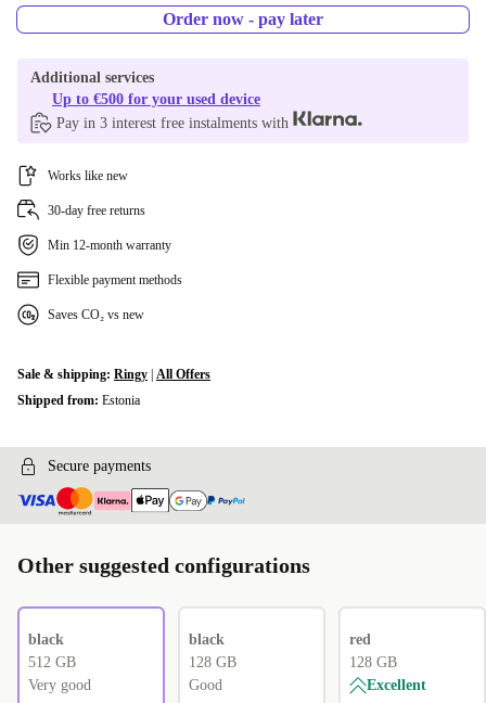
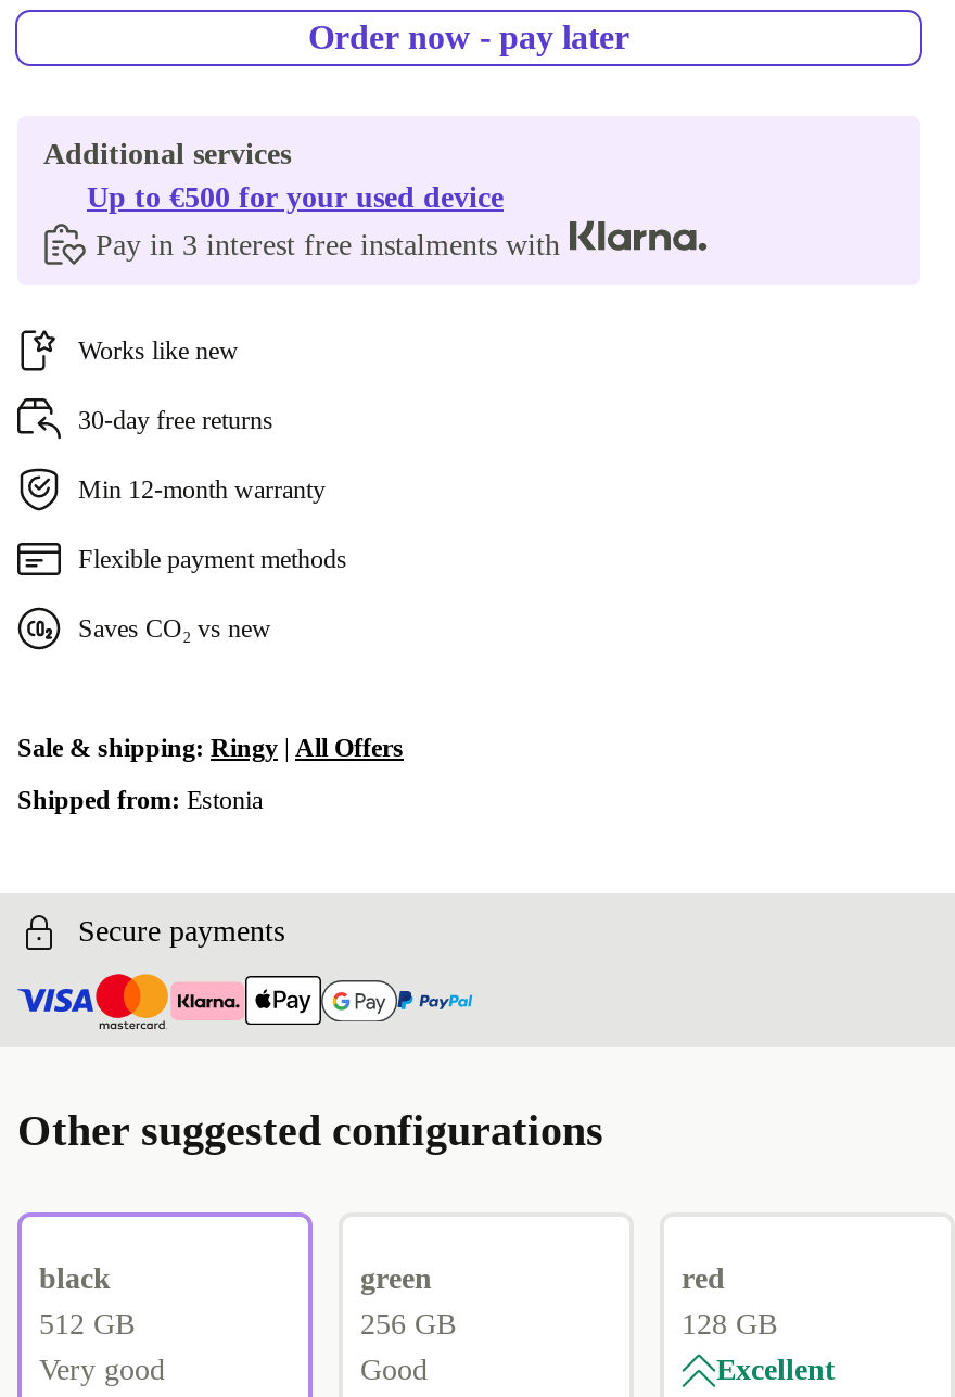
[189,632,236,671] black | 128 GB -> [360,1263,456,1341] green | 256 GB

